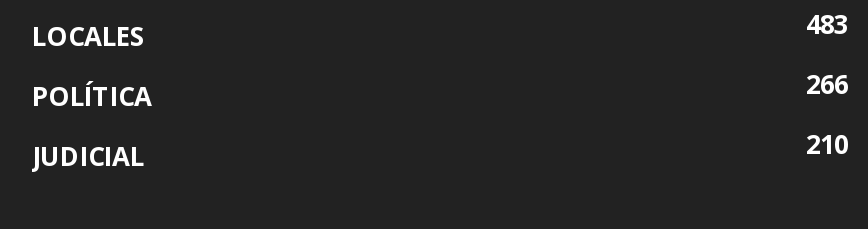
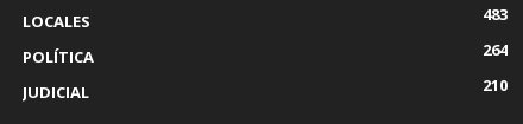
[806,66,848,102] 266 -> [483,39,508,60] 264

